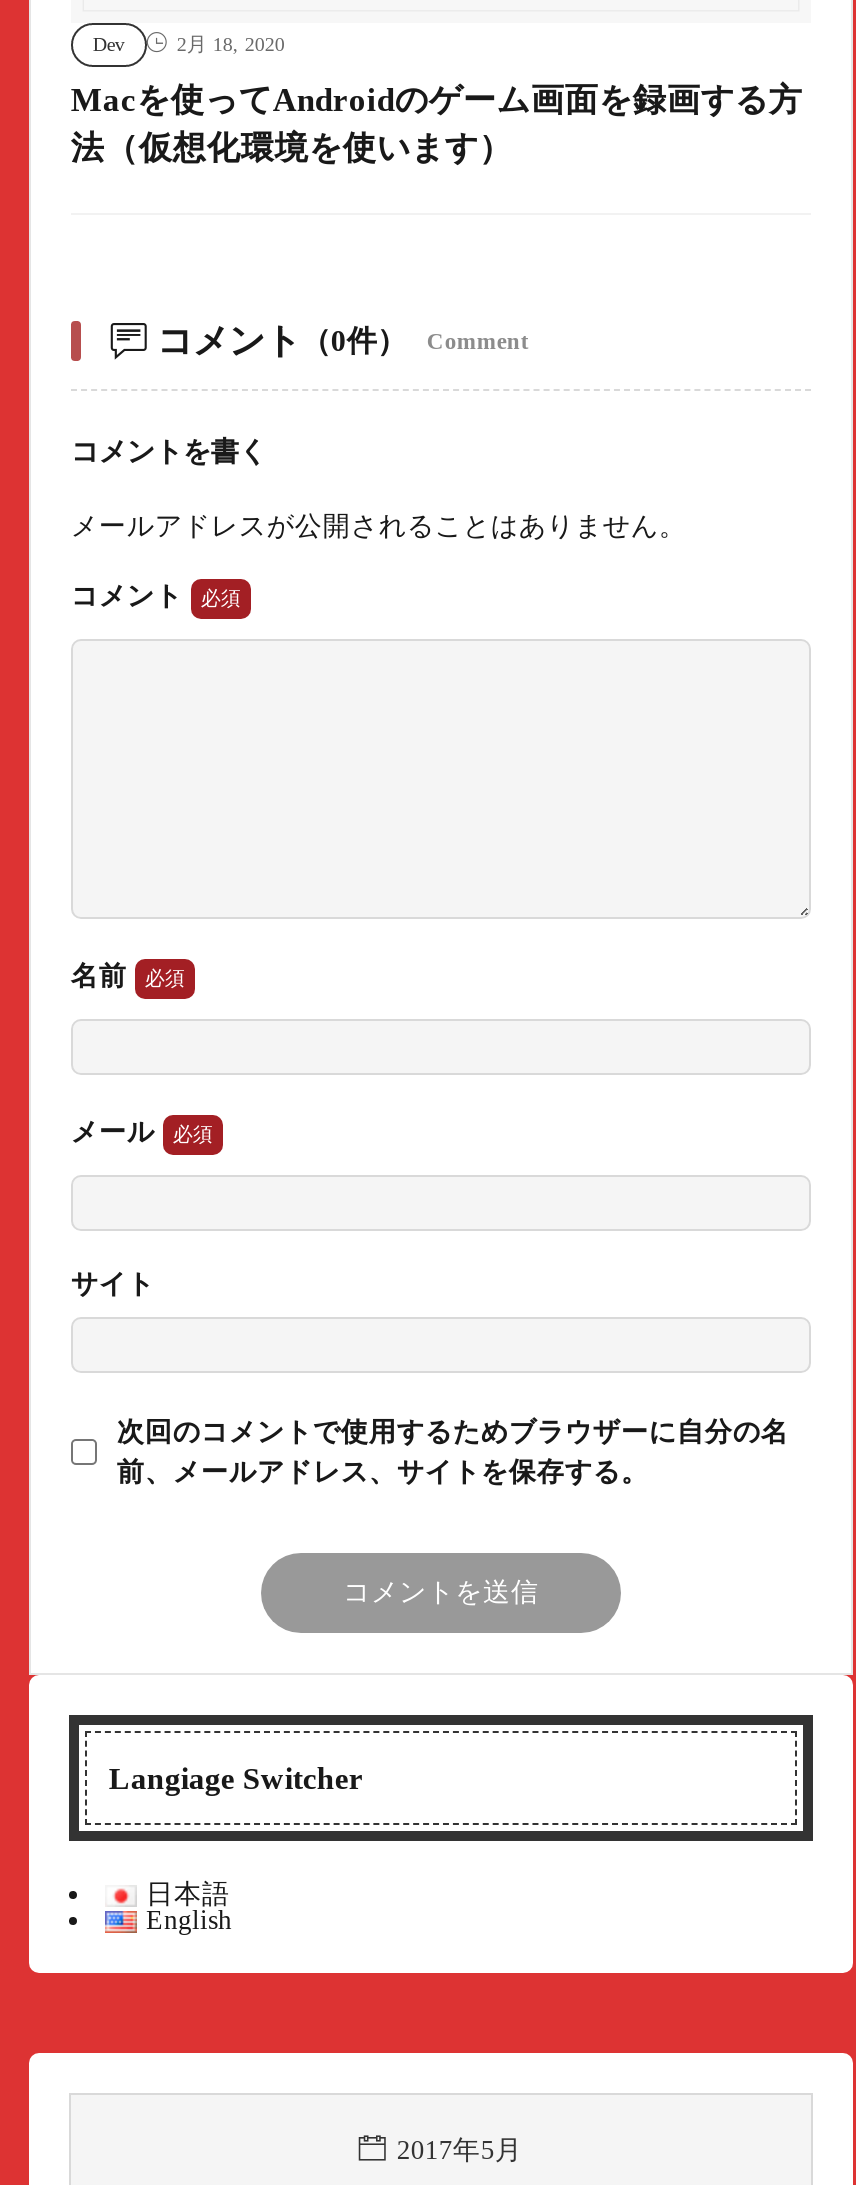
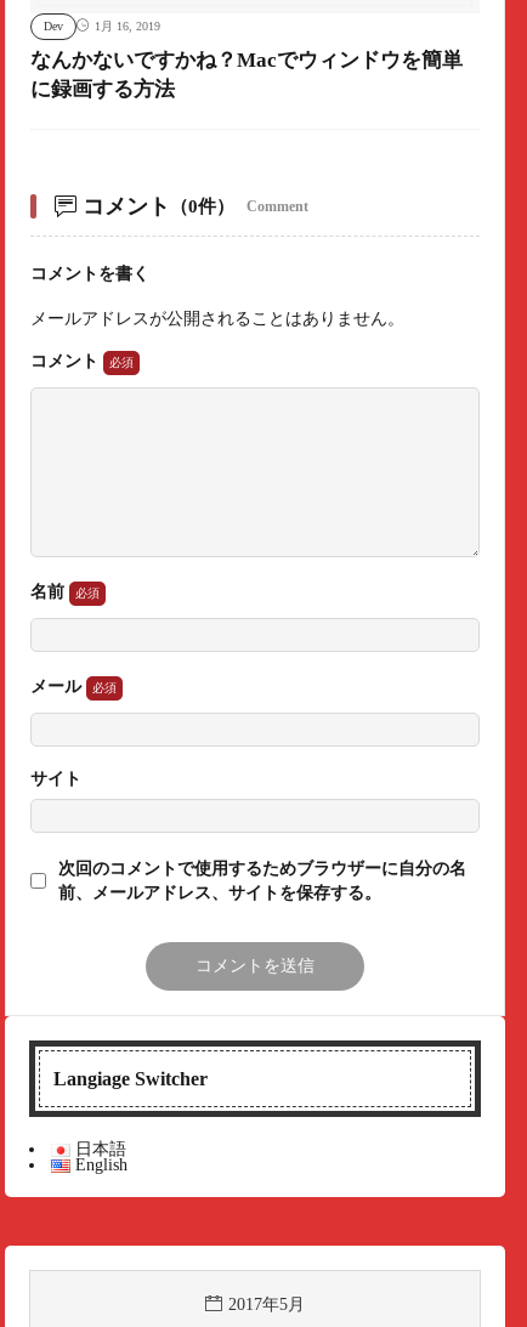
[177,34,285,56] 2月 18, 2020 -> [95,20,160,33] 1月 16, 2019
[71,81,803,167] Macを使ってAndroidのゲーム画面を録画する方 | 法（仮想化環境を使います） -> [30,48,463,101] なんかないですかね？Macでウィンドウを簡単 | に録画する方法

